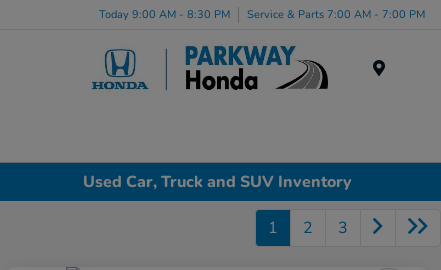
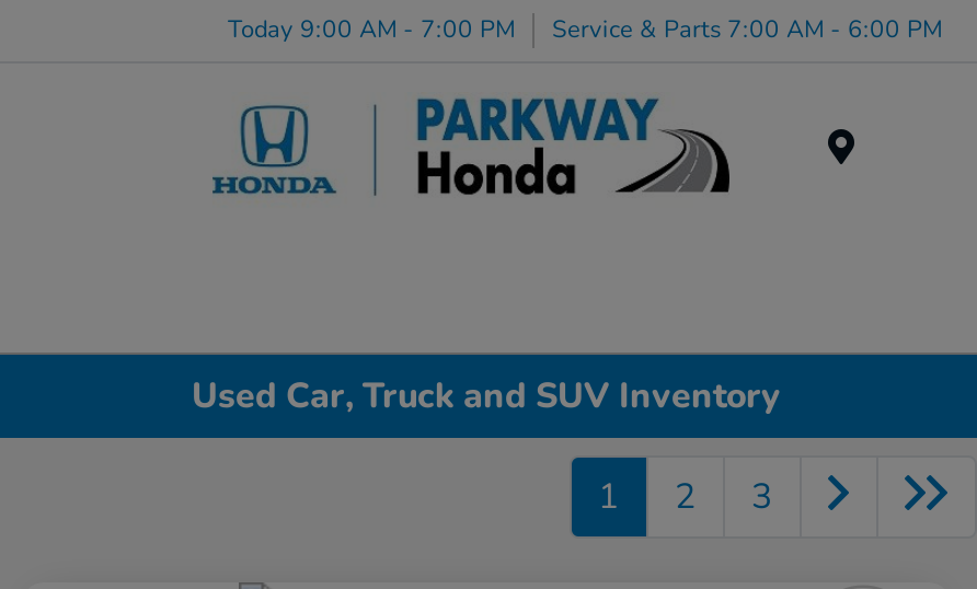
[99,6,230,21] Today 9:00 AM - 8:30 PM -> [228,12,515,45] Today 9:00 AM - 7:00 PM
[247,6,425,21] Service & Parts 7:00 AM - 7:00 PM -> [552,12,942,45] Service & Parts 7:00 AM - 6:00 PM

